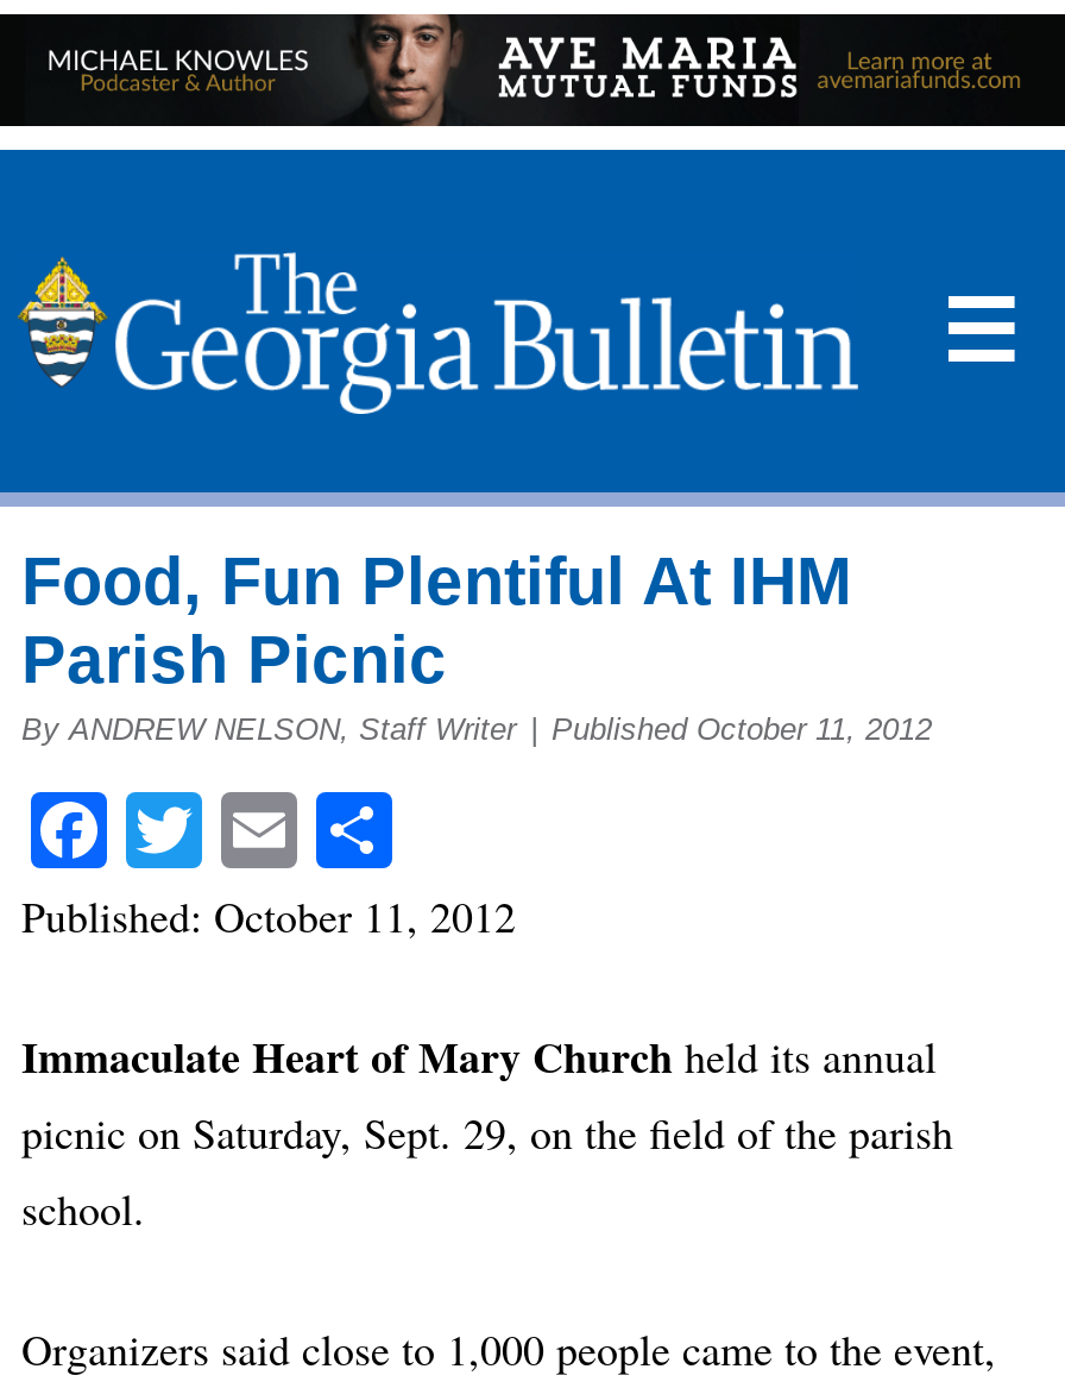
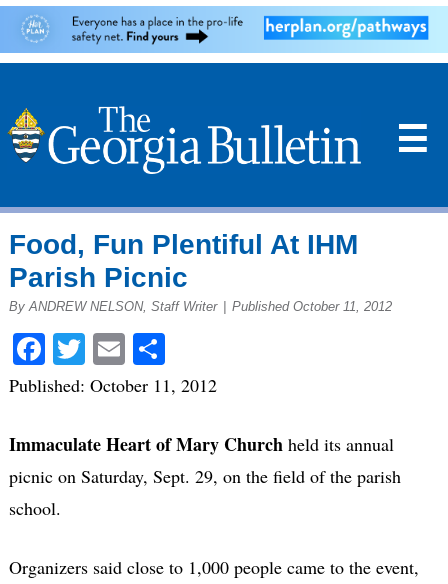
[7,12,1058,128] [image] -> [3,6,445,53] [image]

